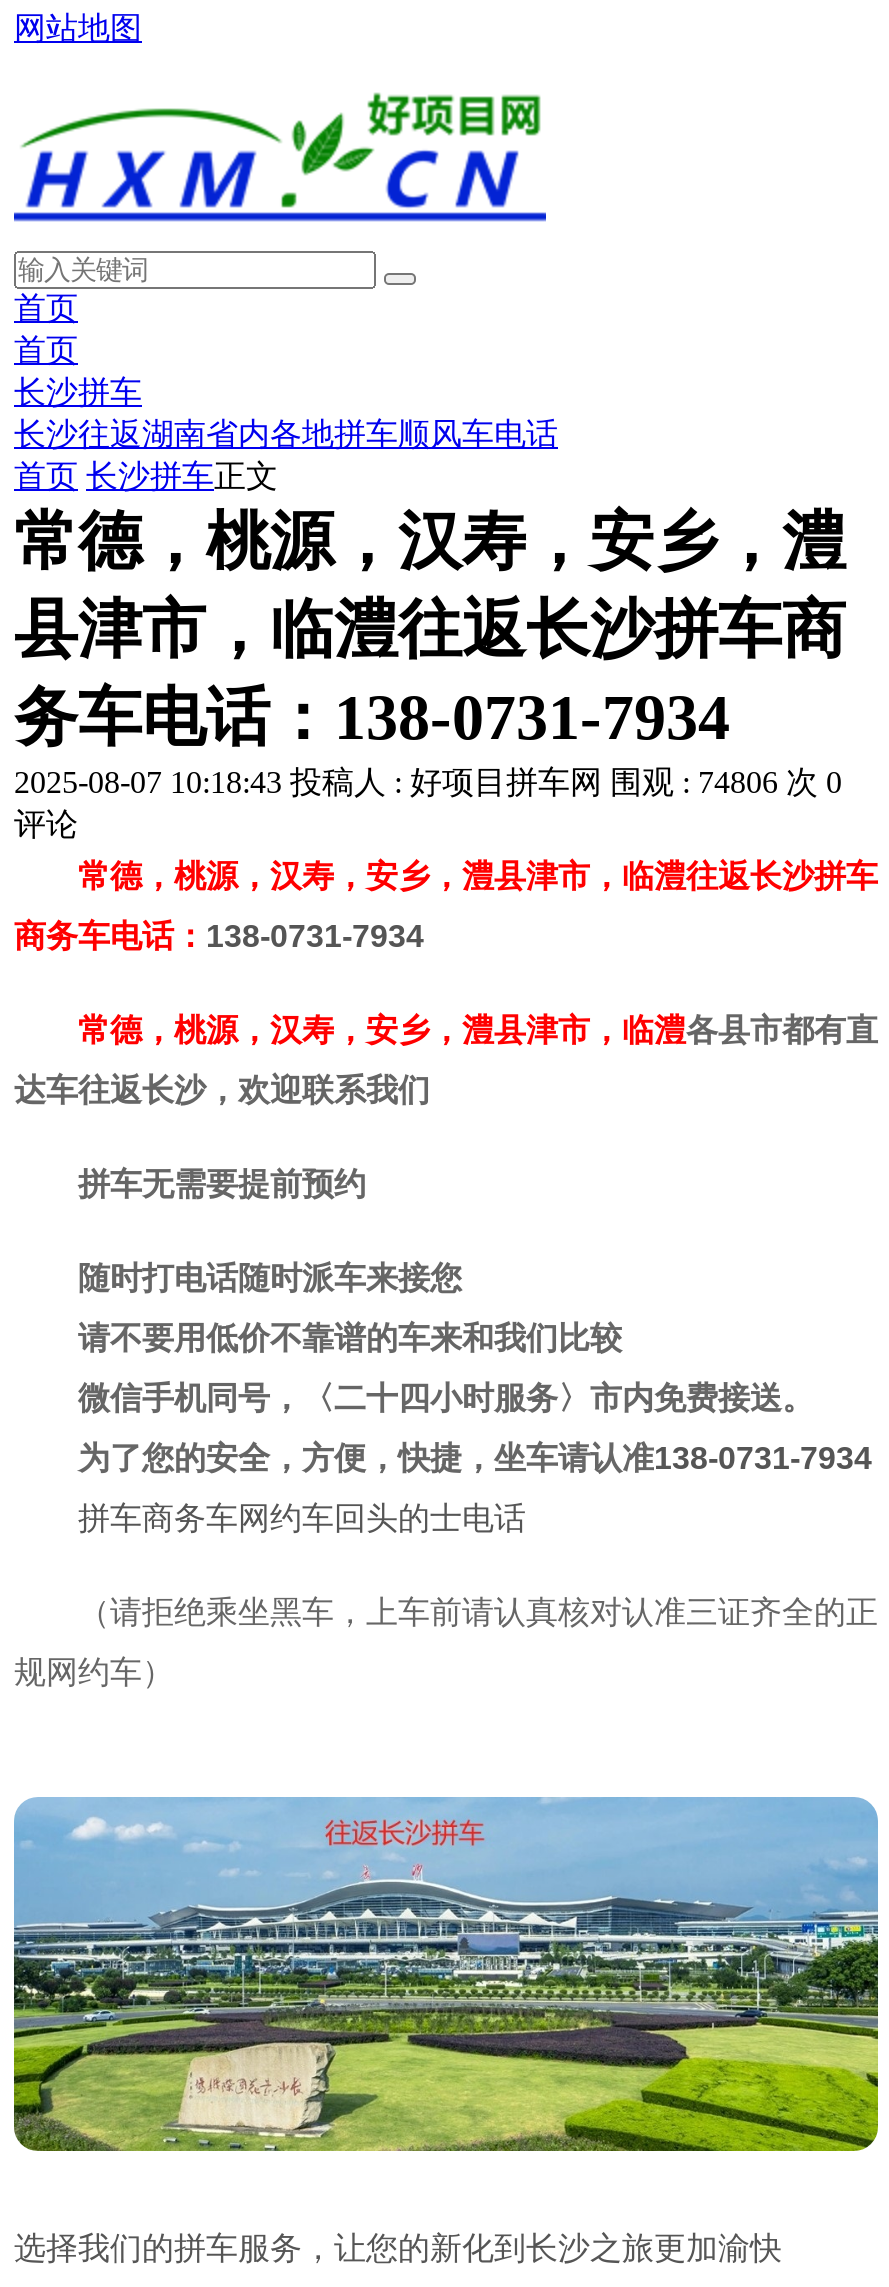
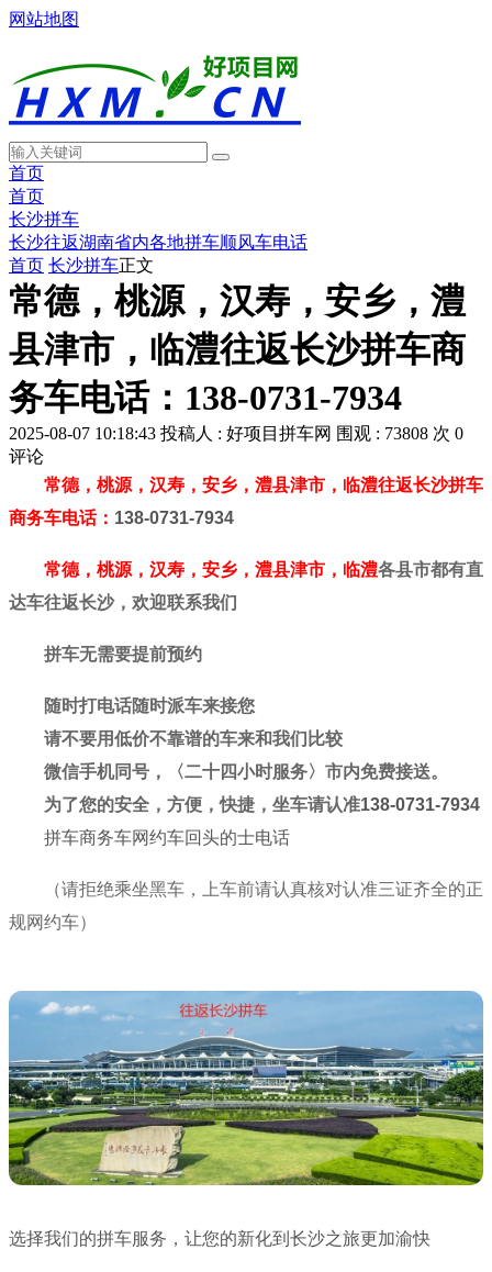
[14,765,842,799] 2025-08-07 10:18:43 投稿人 : 好项目拼车网 围观 : 74806 次 0 -> [9,424,463,443] 2025-08-07 10:18:43 投稿人 : 好项目拼车网 围观 : 73808 次 0

